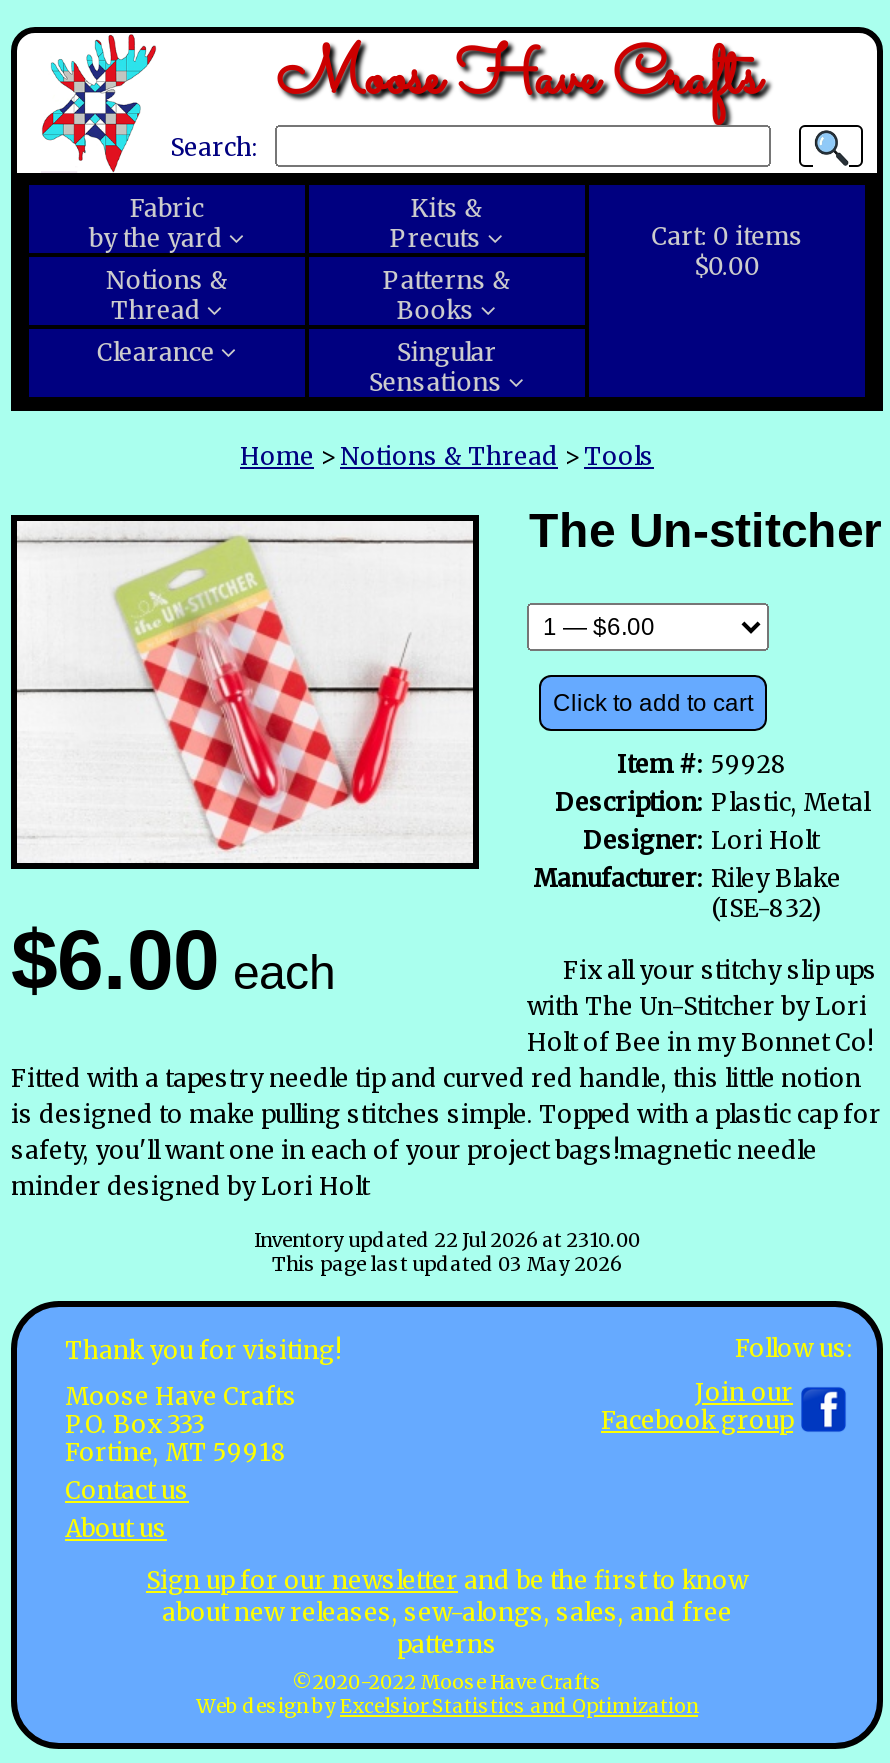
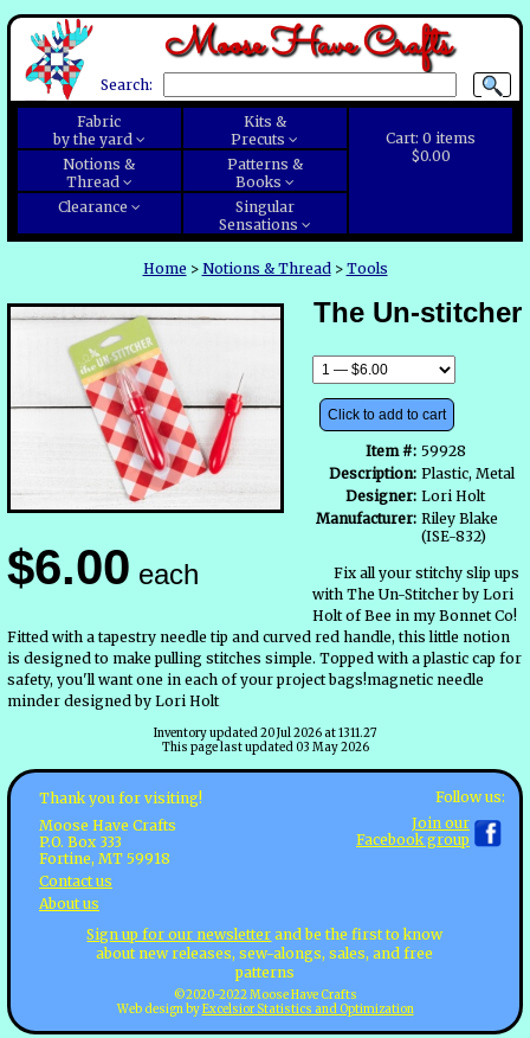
[254,1229,640,1253] Inventory updated 22 Jul 2026 at 2310.00 -> [154,727,376,741] Inventory updated 20 Jul 2026 at 1311.27

